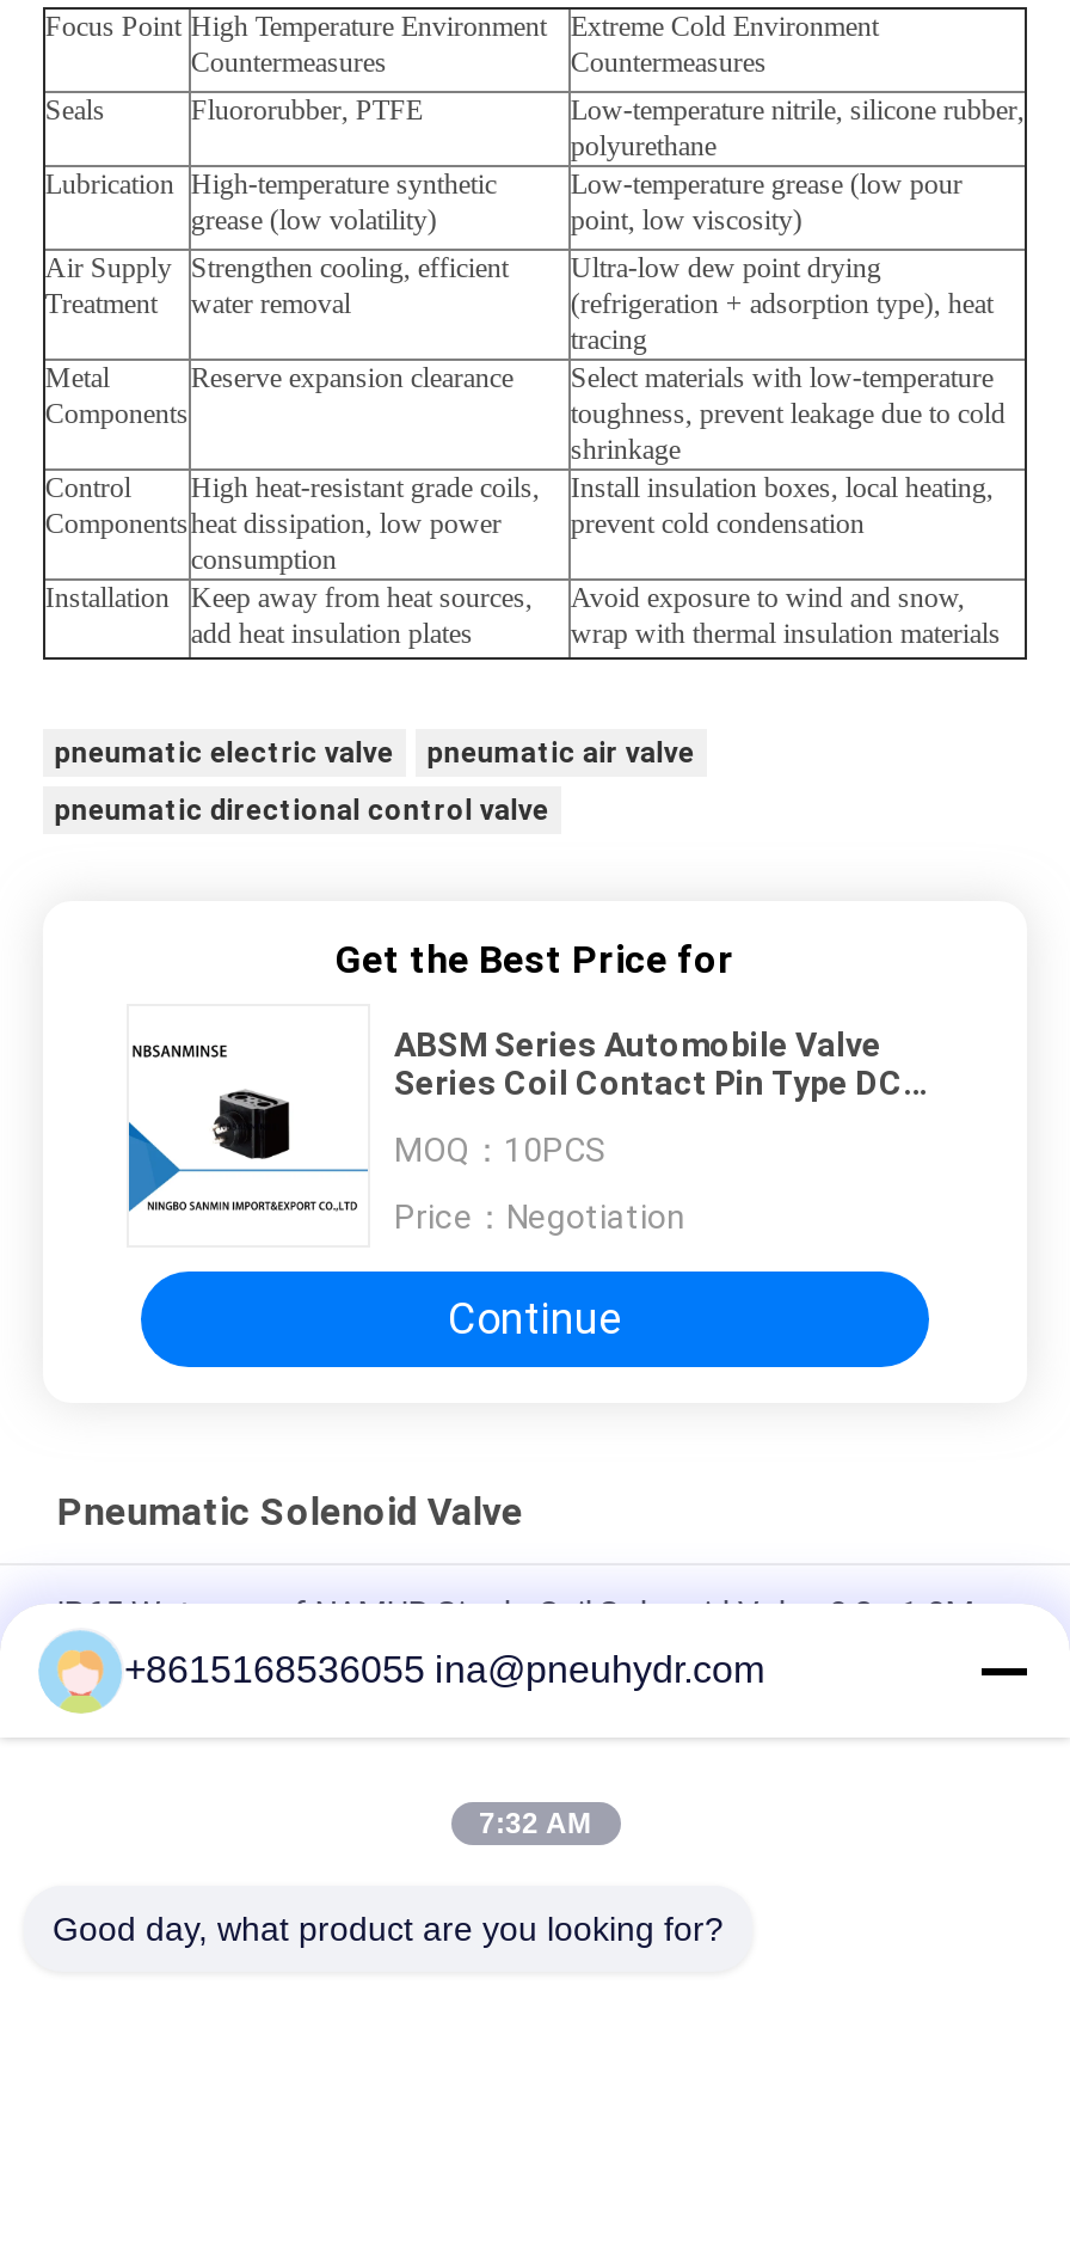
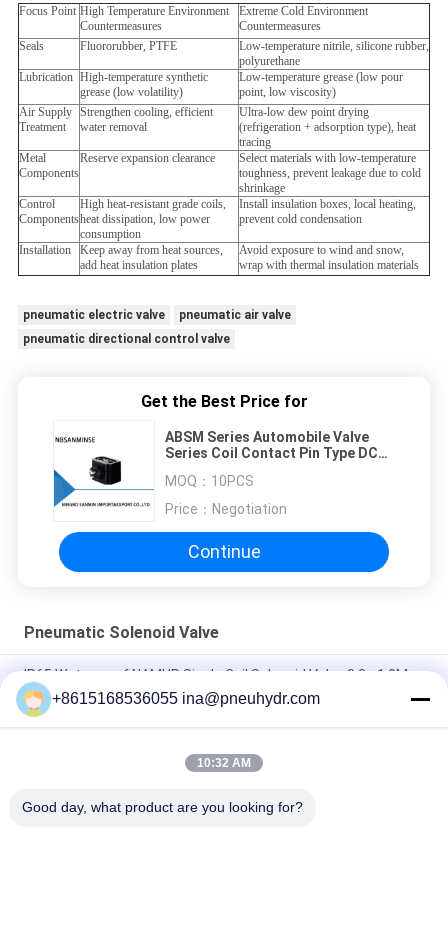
[479,1807,591,1840] 7:32 AM -> [197,756,251,770] 10:32 AM

